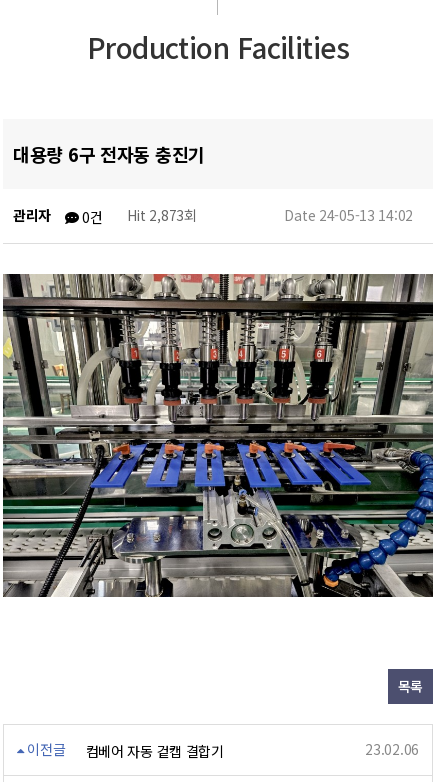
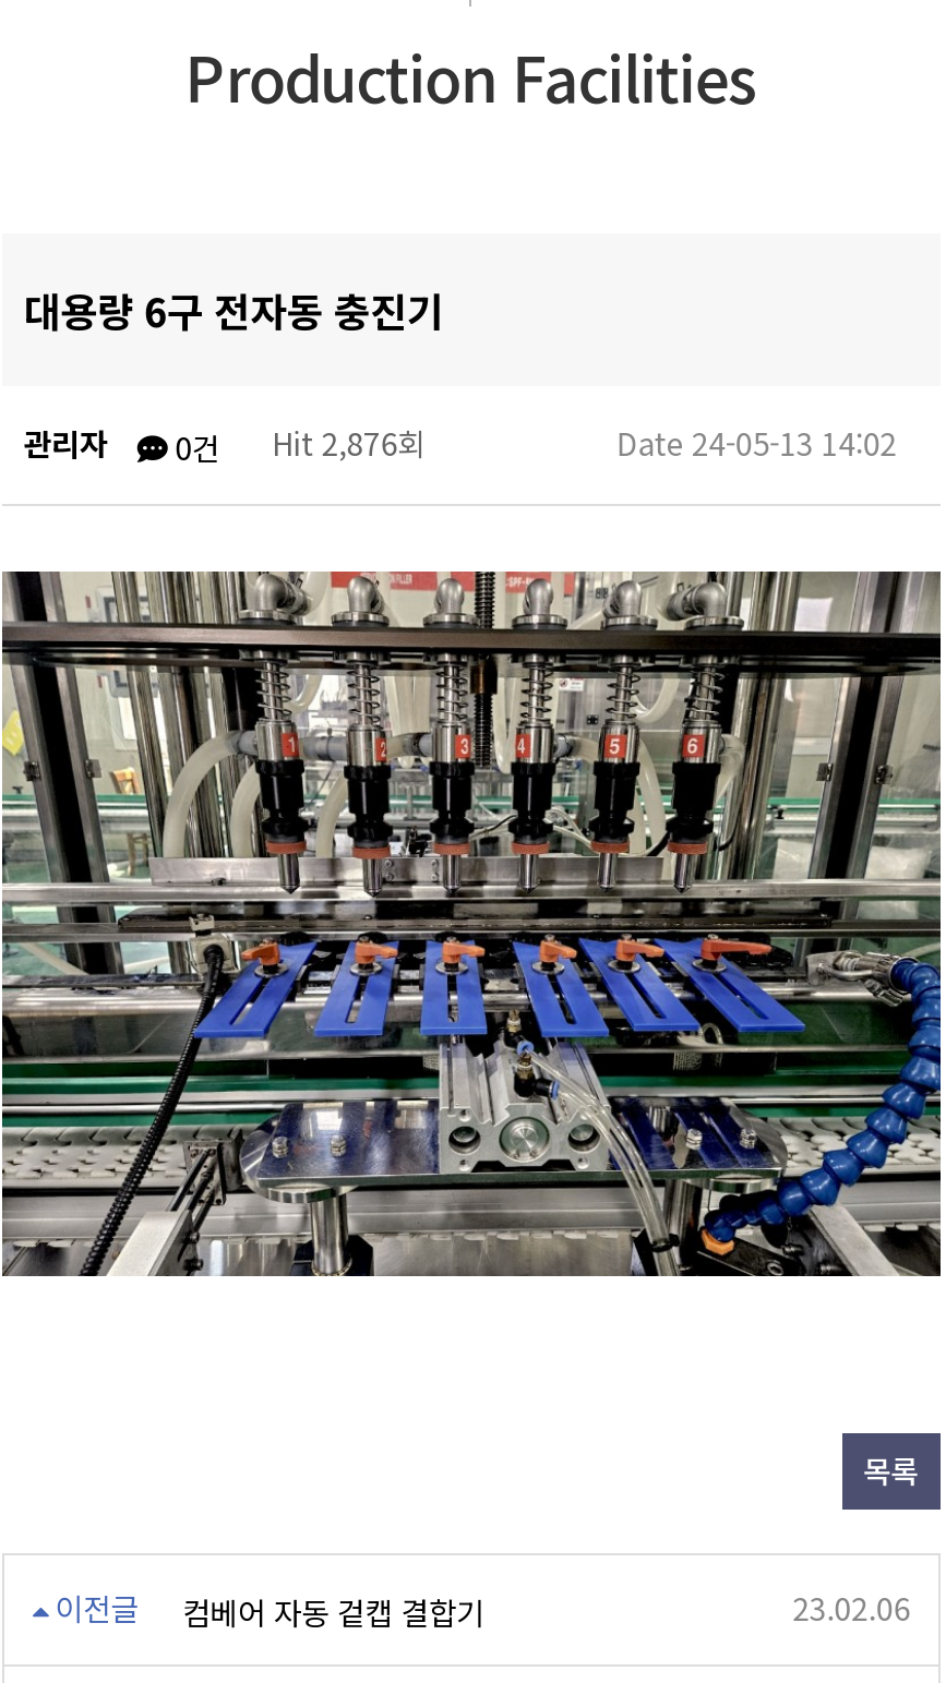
[13,205,197,227] 관리자 0건 Hit 2,873회 -> [24,421,425,469] 관리자 0건 Hit 2,876회

